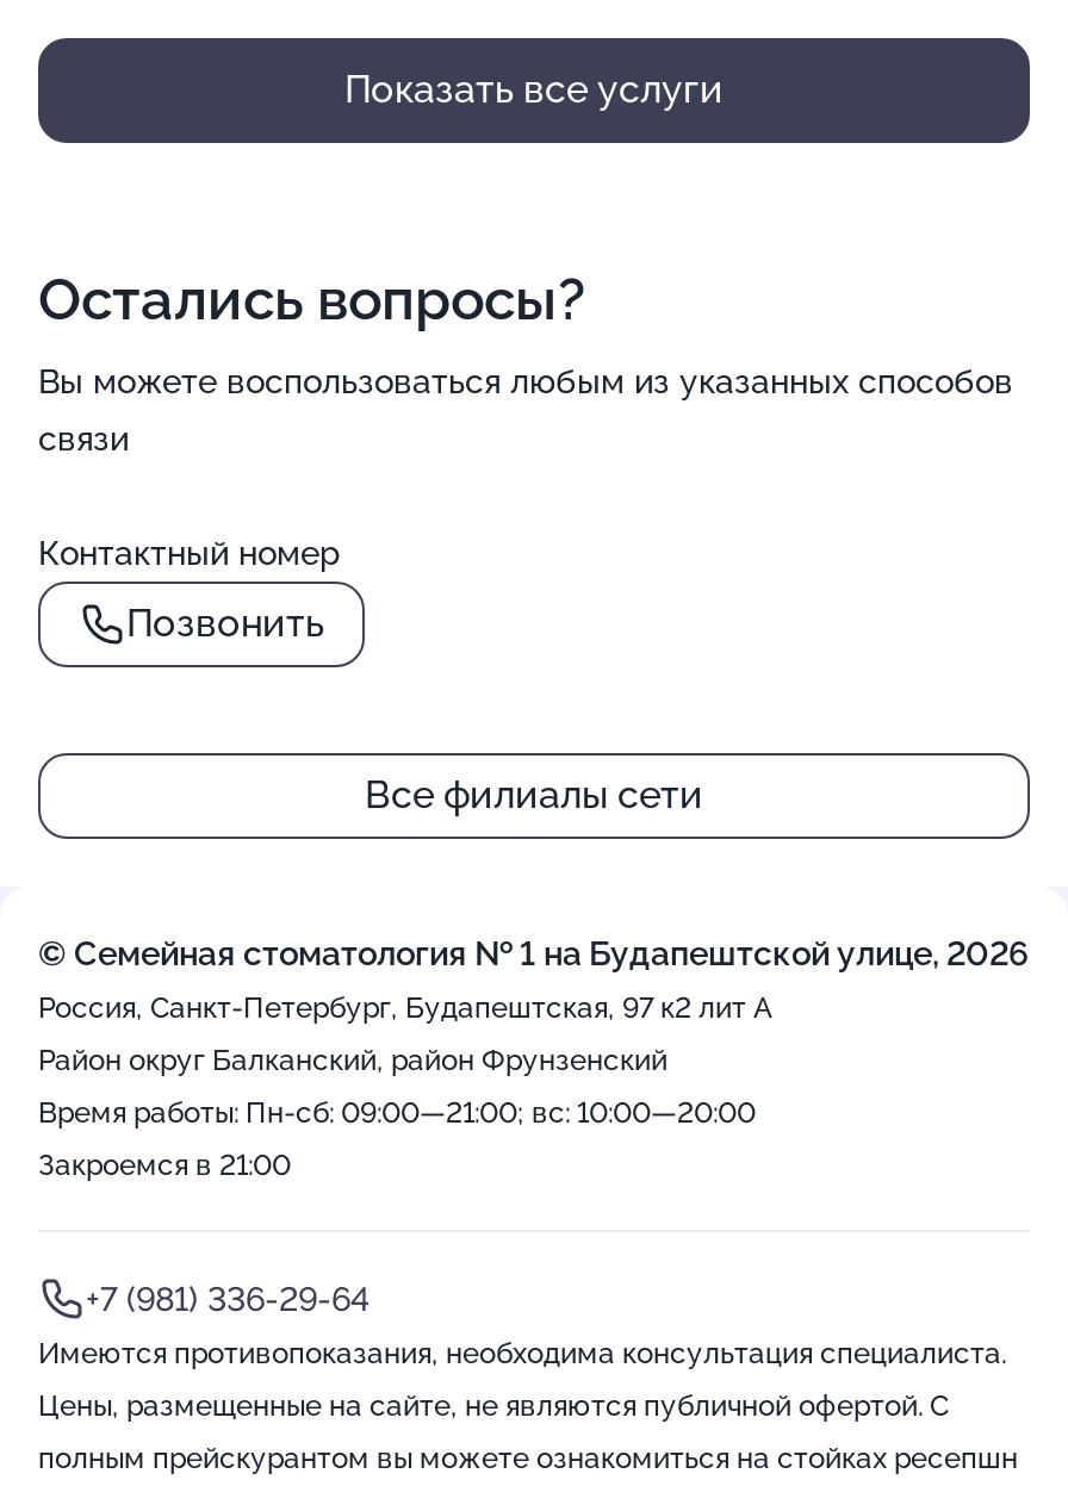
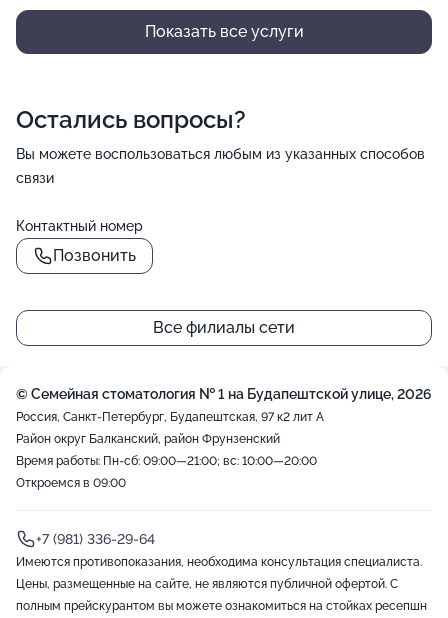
[38,1149,291,1182] Закроемся в 21:00 -> [16,476,126,490] Откроемся в 09:00

